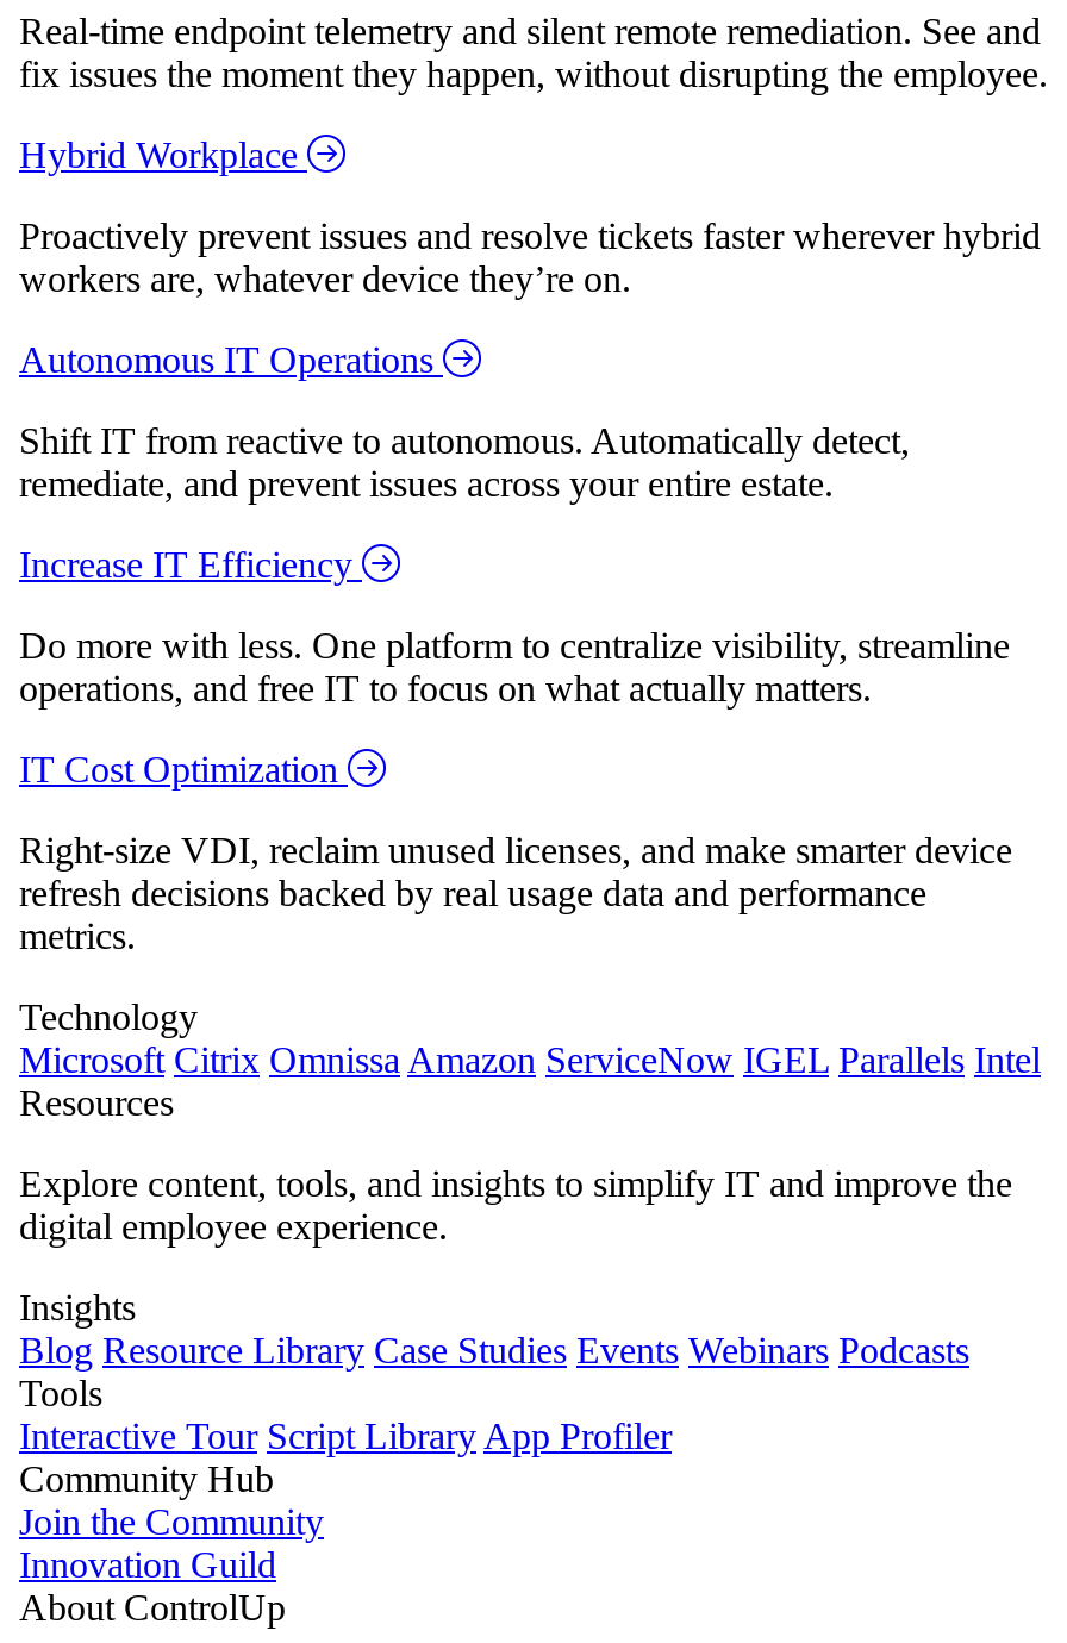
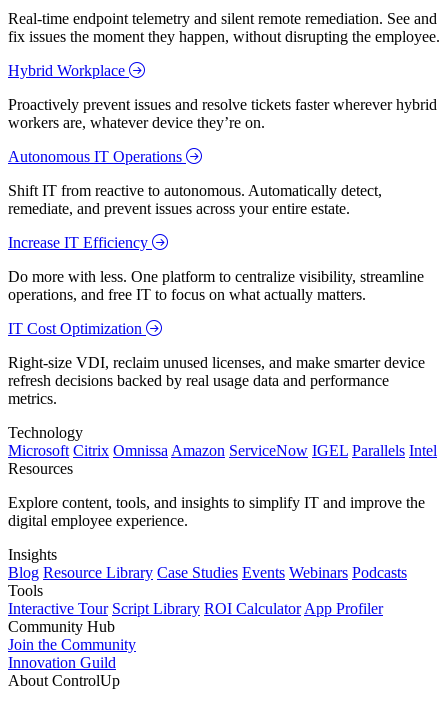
[19,1416,672,1456] Interactive Tour Script Library App Profiler -> [8,600,383,617] Interactive Tour Script Library ROI Calculator App Profiler

